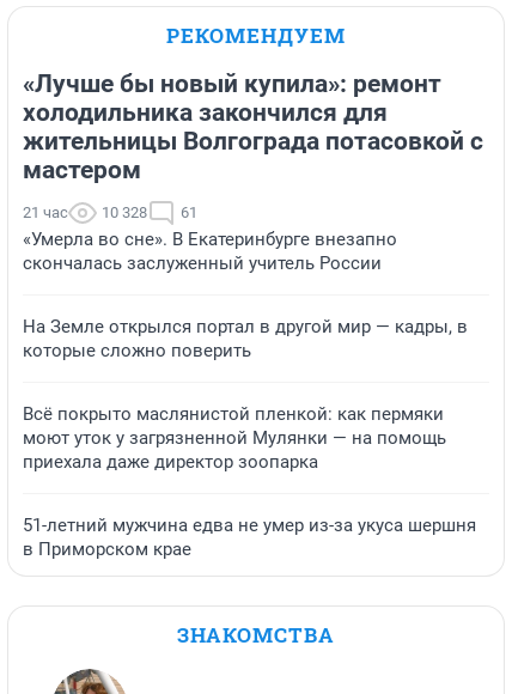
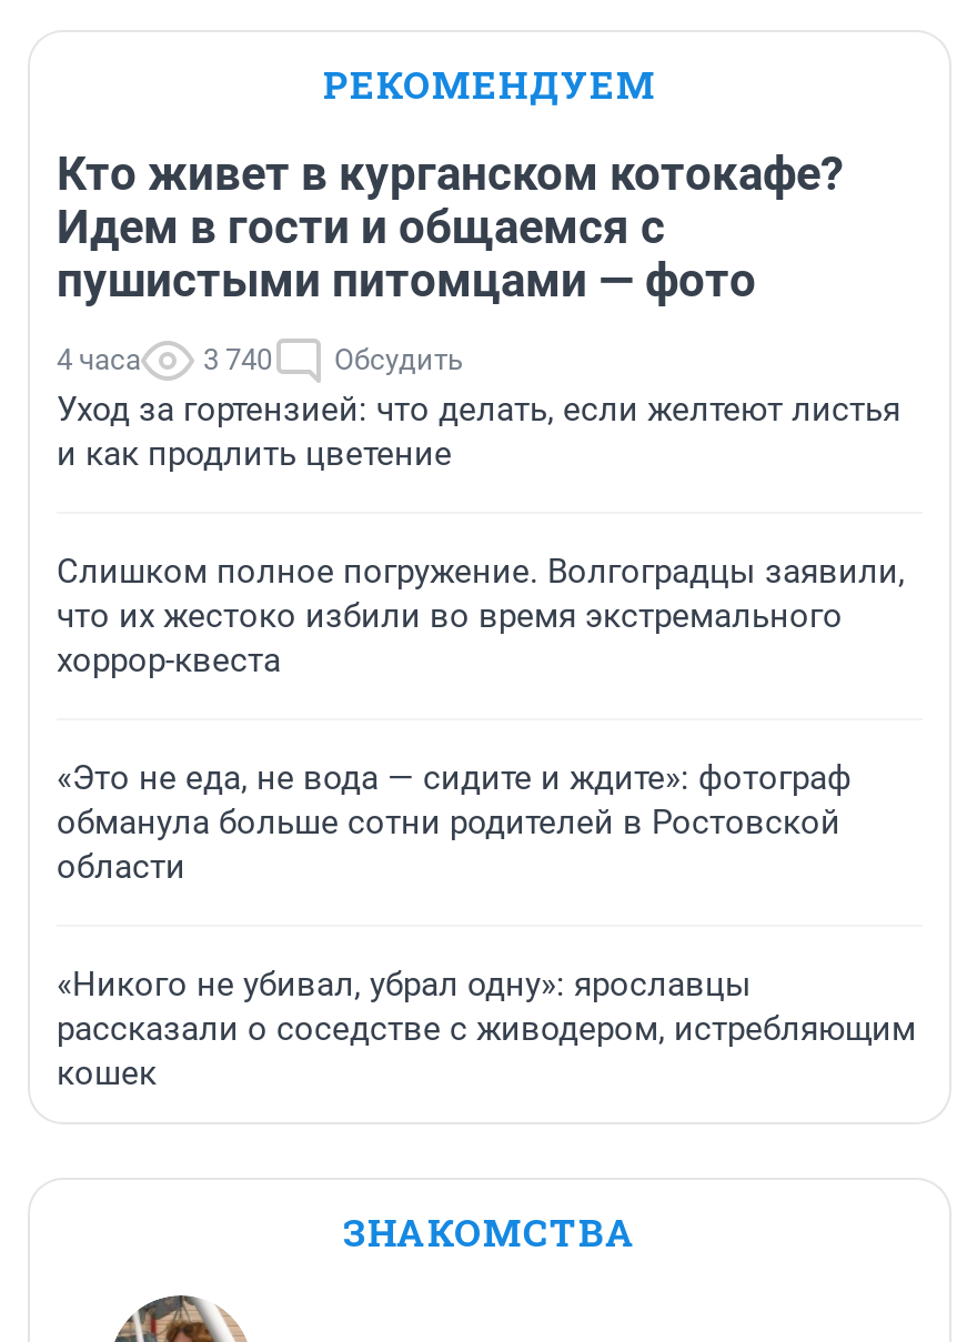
[23,70,483,184] «Лучше бы новый купила»: ремонт | холодильника закончился для | жительницы Волгограда потасовкой с | мастером -> [57,148,843,308] Кто живет в курганском котокафе? | Идем в гости и общаемся с | пушистыми питомцами — фото
[23,204,397,274] 21 час | 10 328 | 61 | «Умерла во сне». В Екатеринбурге внезапно | скончалась заслуженный учитель России -> [57,343,900,474] 4 часа | 3 740 | Обсудить | Уход за гортензией: что делать, если желтеют листья | и как продлить цветение
[23,316,468,361] На Земле открылся портал в другой мир — кадры, в | которые сложно поверить -> [57,552,905,681] Слишком полное погружение. Волгоградцы заявили, | что их жестоко избили во время экстремального | хоррор-квеста
[23,403,446,473] Всё покрыто маслянистой пленкой: как пермяки | моют уток у загрязненной Мулянки — на помощь | приехала даже директор зоопарка -> [57,758,852,887] «Это не еда, не вода — сидите и ждите»: фотограф | обманула больше сотни родителей в Ростовской | области
[23,515,476,560] 51-летний мужчина едва не умер из-за укуса шершня | в Приморском крае -> [57,965,916,1094] «Никого не убивал, убрал одну»: ярославцы | рассказали о соседстве с живодером, истребляющим | кошек

